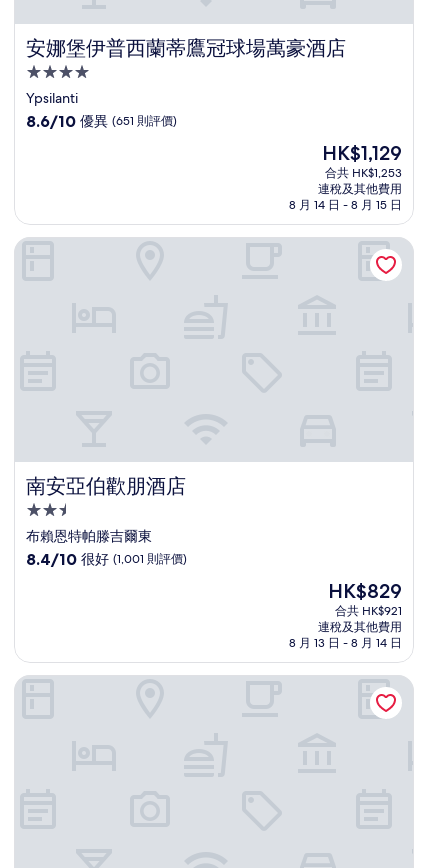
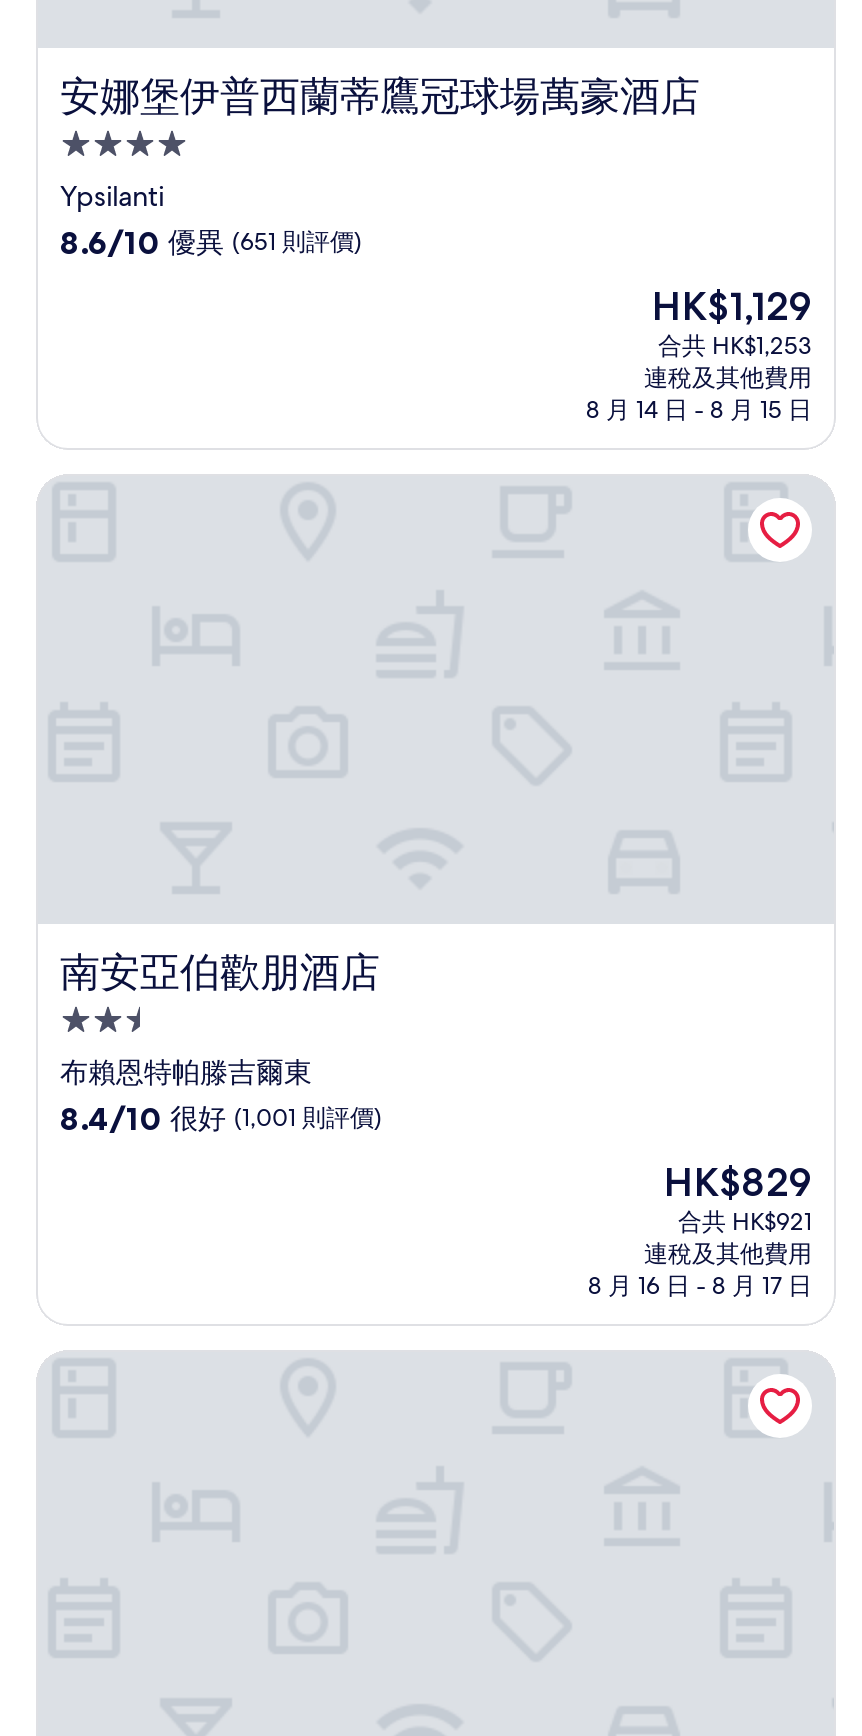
[289,635,402,651] 8 月 13 日 - 8 月 14 日 -> [588,1270,812,1302] 8 月 16 日 - 8 月 17 日

